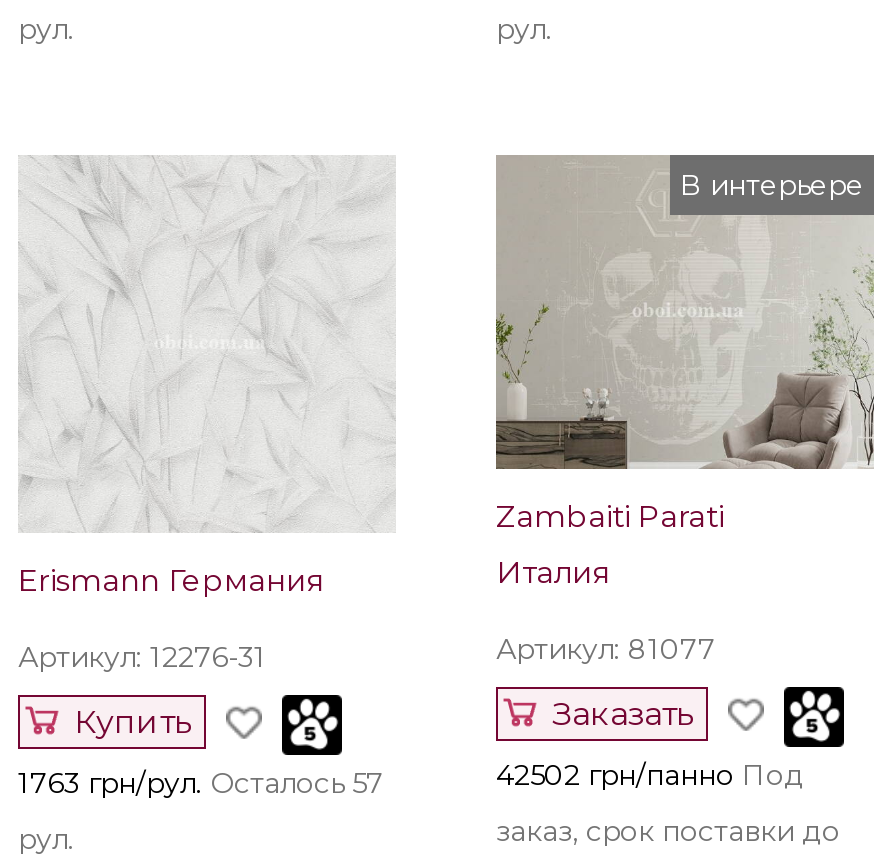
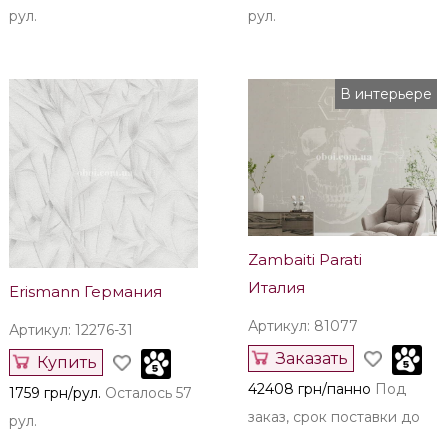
[18,765,384,801] 1763 грн/рул. Осталось 57 -> [9,384,192,402] 1759 грн/рул. Осталось 57
[496,756,804,792] 42502 грн/панно Под -> [248,380,406,398] 42408 грн/панно Под

